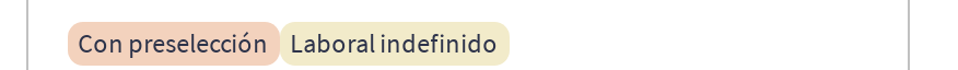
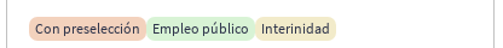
[290,25,498,58] Laboral indefinido -> [152,19,330,37] Empleo público | Interinidad

